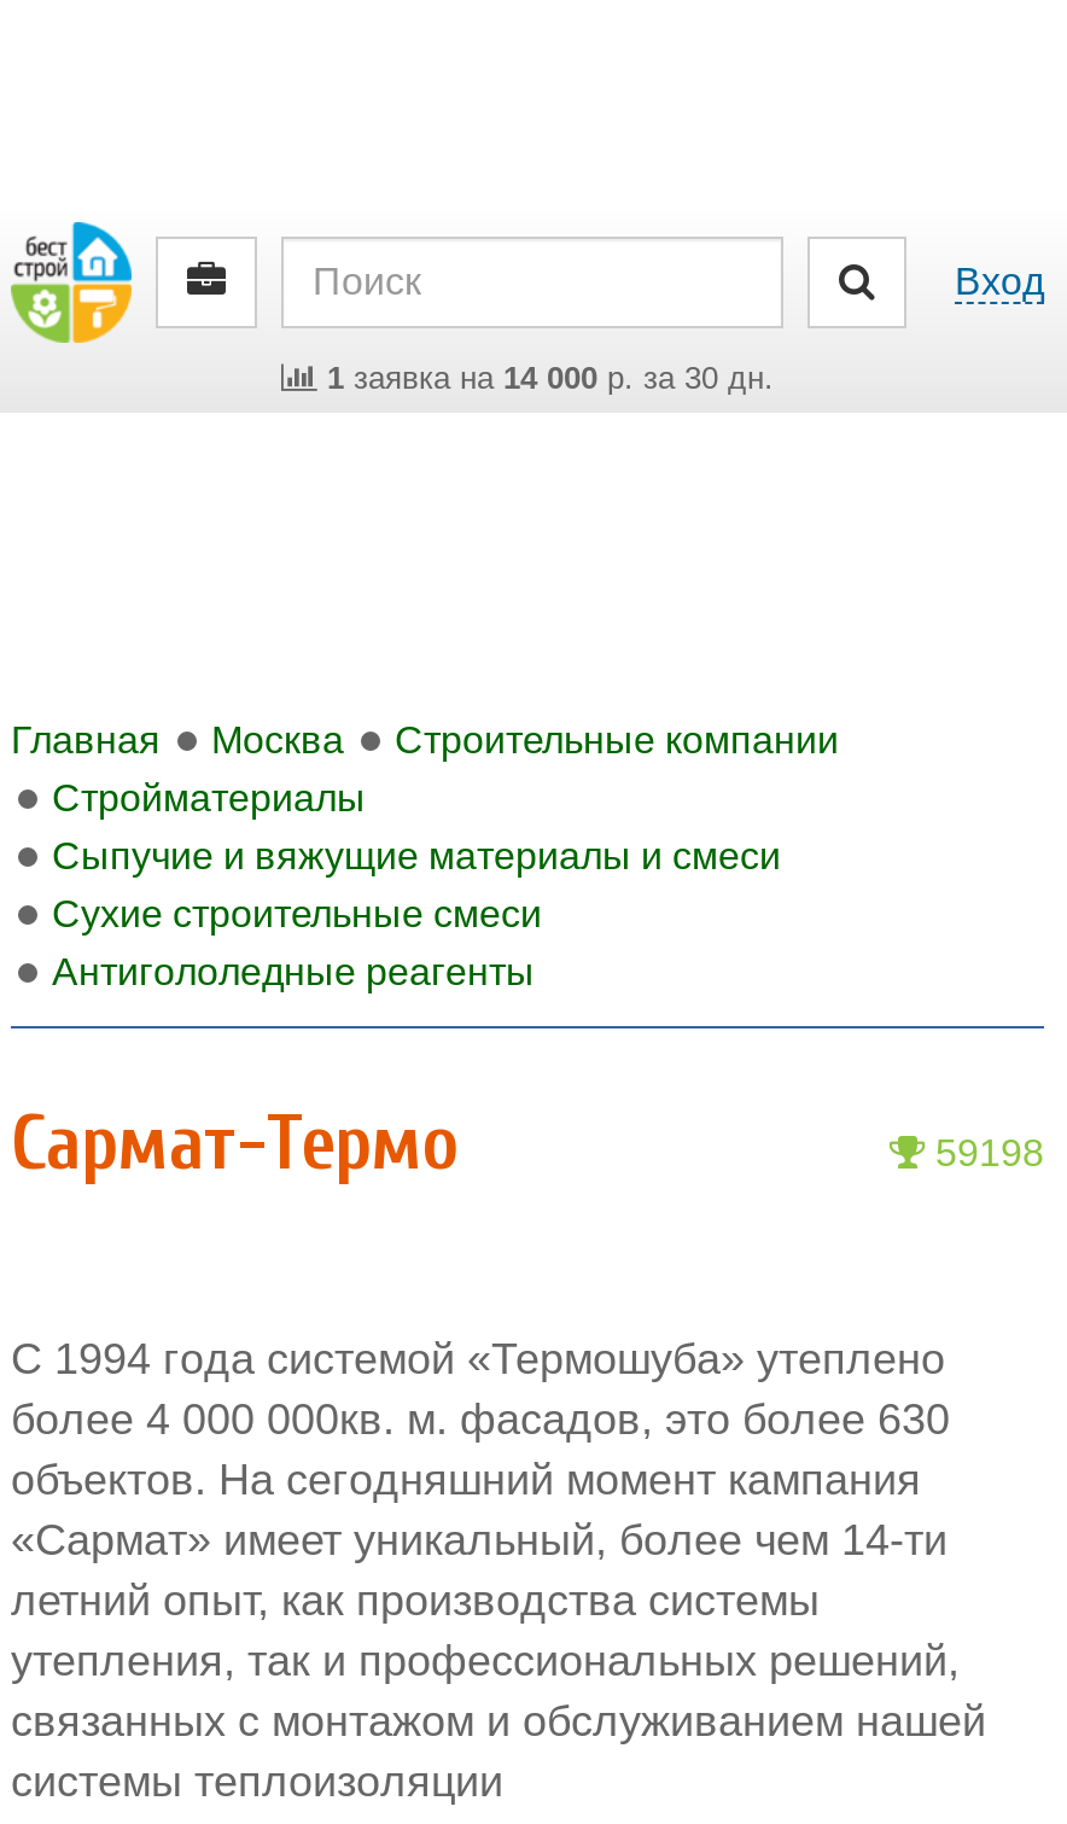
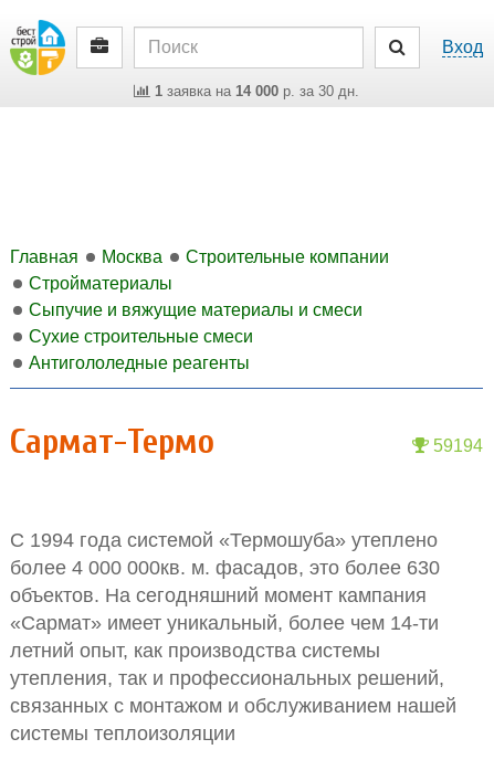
[926,1132,1044,1173] 59198 -> [429,436,483,455] 59194

